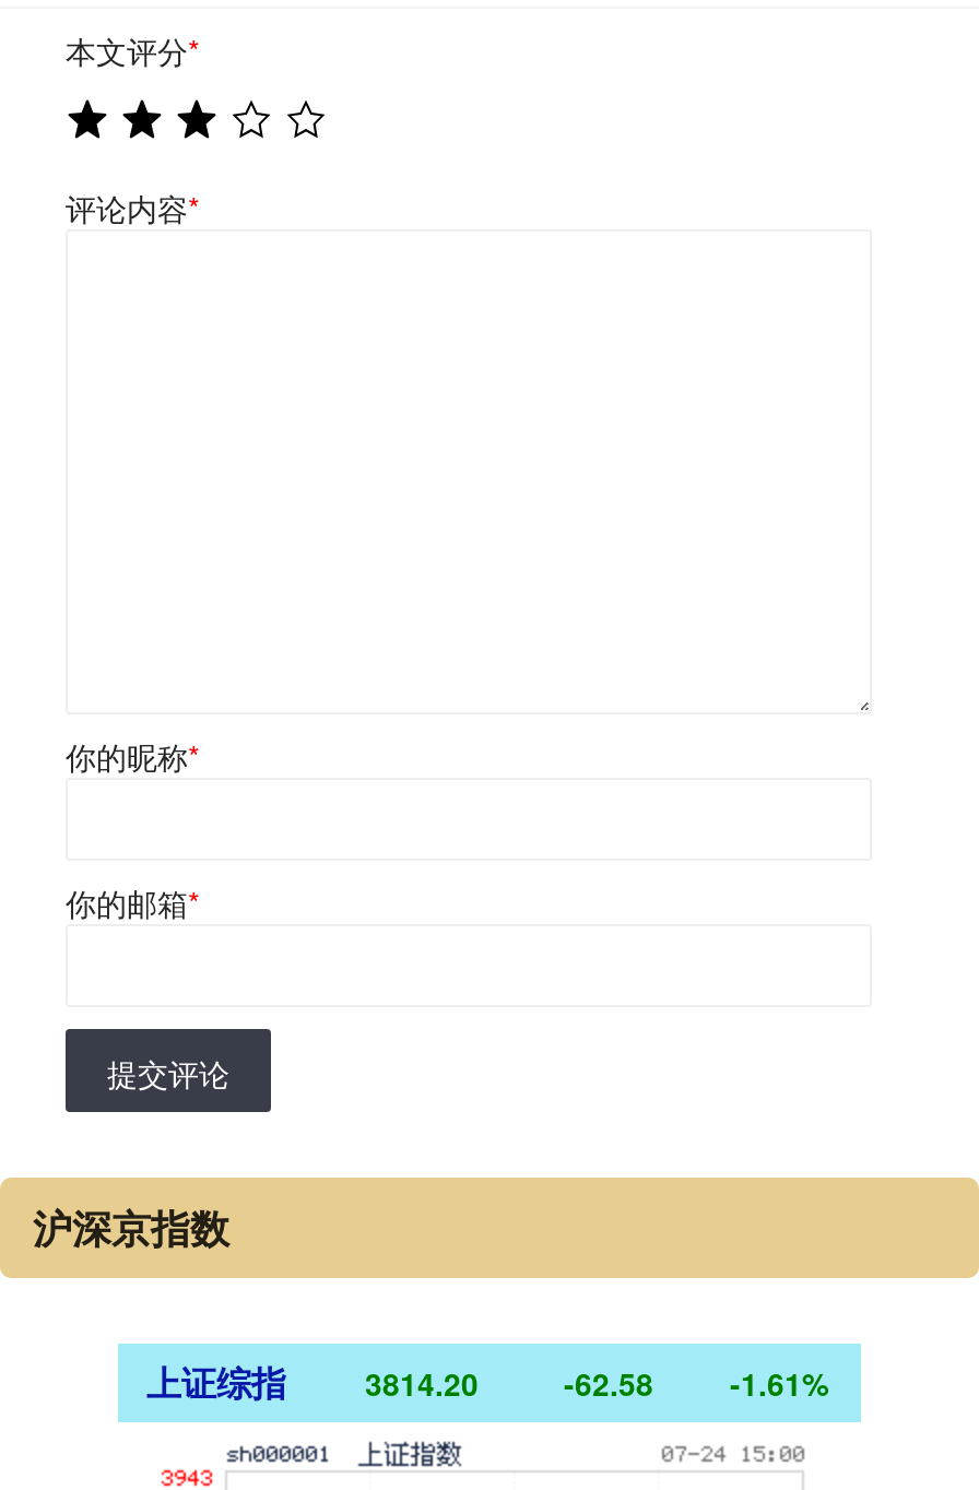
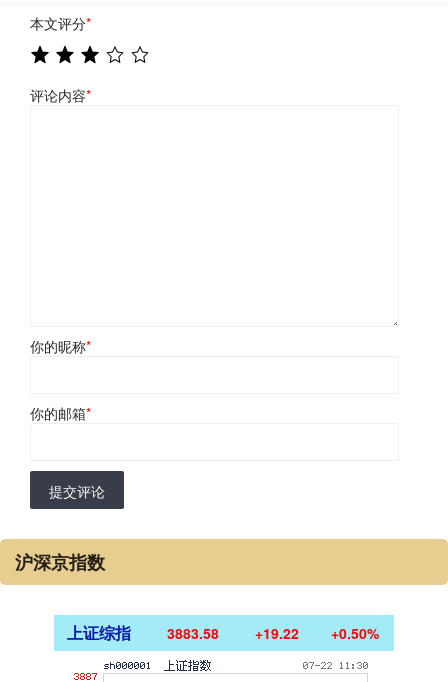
[365,1361,479,1404] 3814.20 -> [167,623,219,643] 3883.58
[564,1361,653,1404] -62.58 -> [255,623,299,643] +19.22
[730,1361,828,1404] -1.61% -> [331,623,379,643] +0.50%

